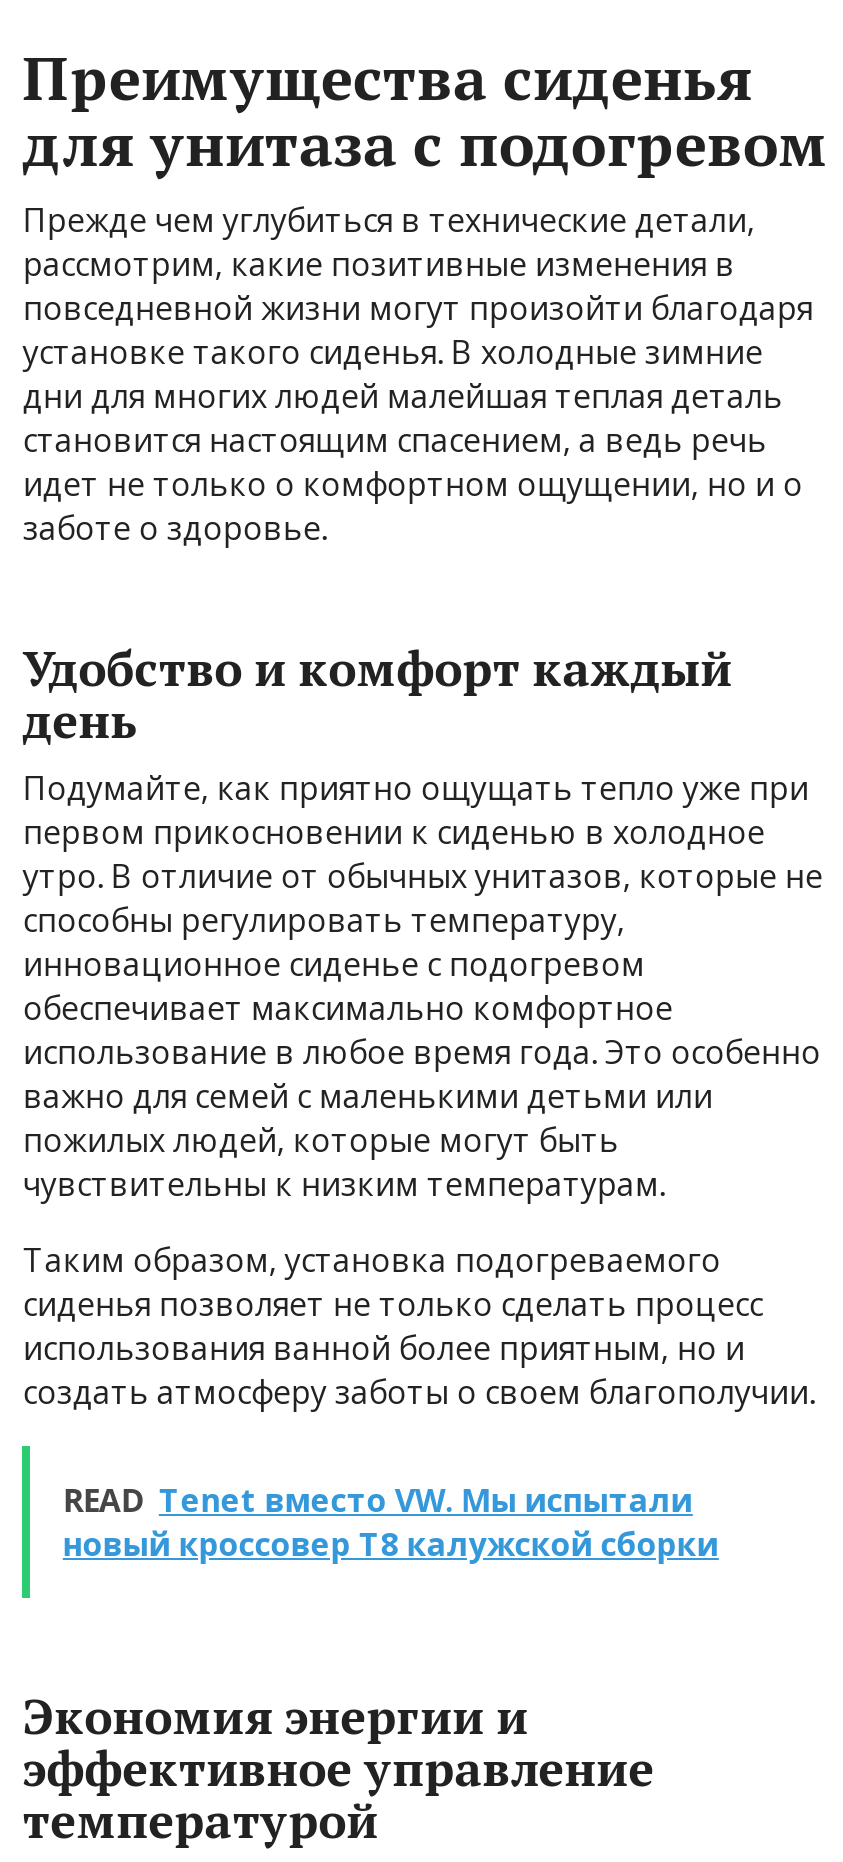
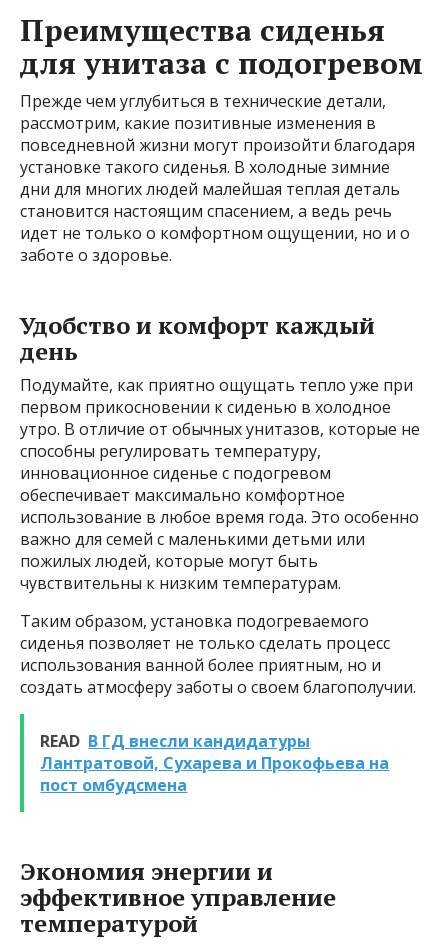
[63,1477,719,1565] READ Tenet вместо VW. Мы испытали | новый кроссовер Т8 калужской сборки -> [40,730,389,796] READ В ГД внесли кандидатуры | Лантратовой, Сухарева и Прокофьева на | пост омбудсмена

